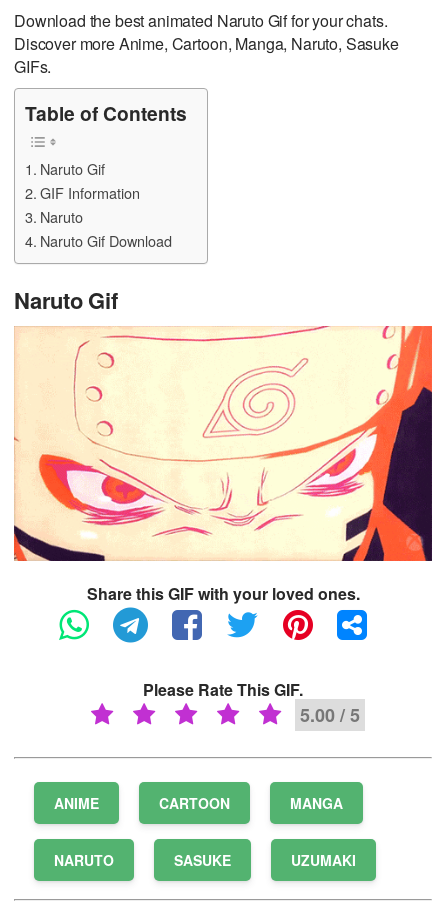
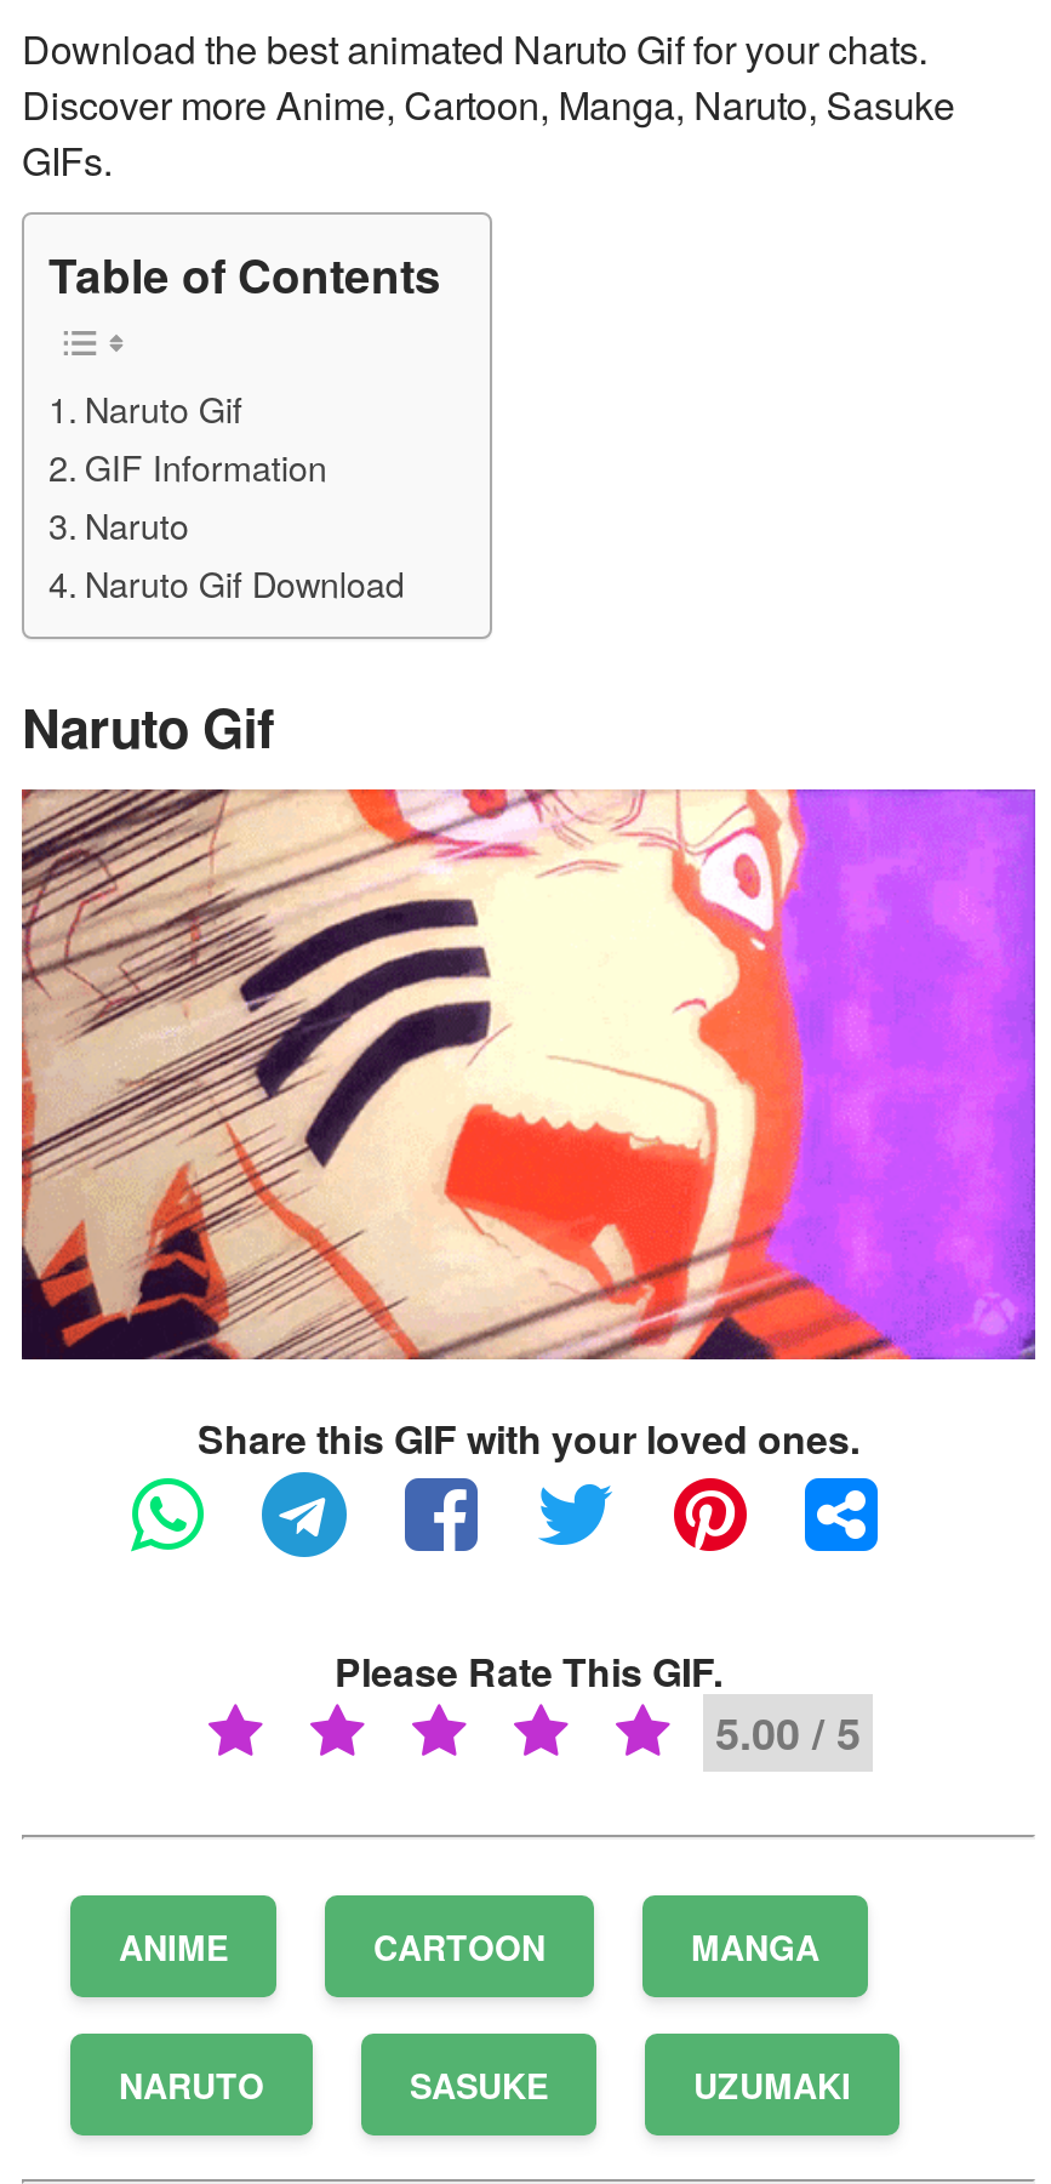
[13,325,433,562] [image] -> [19,787,1038,1362] [image]

